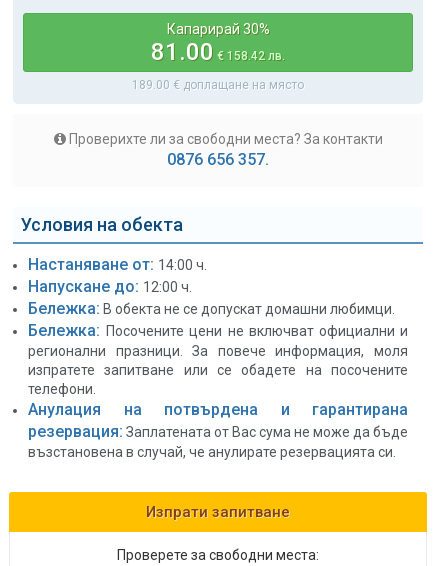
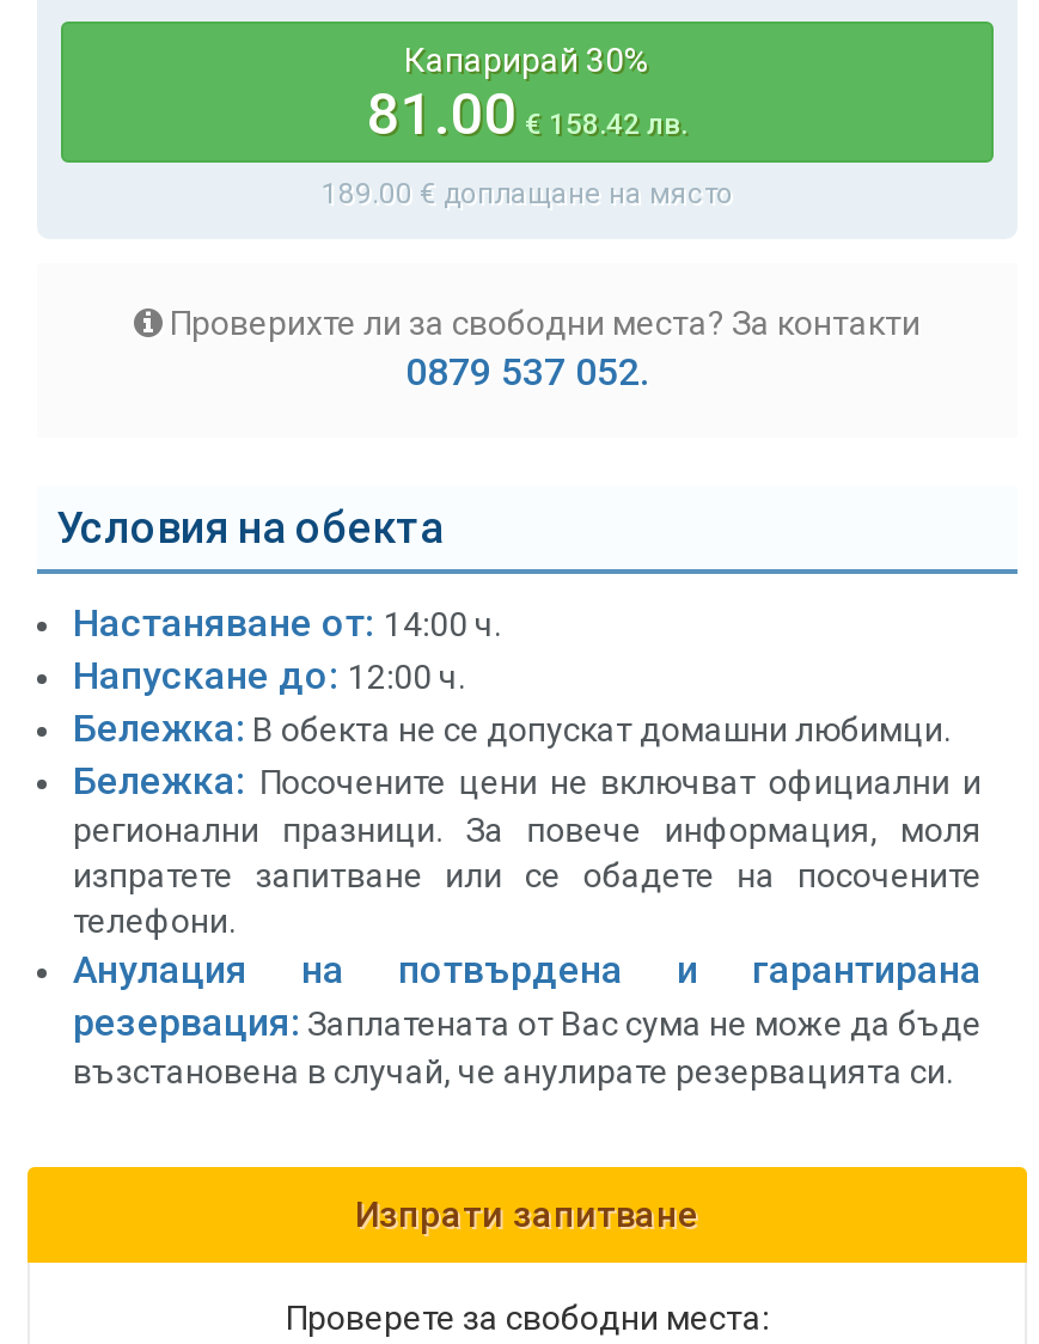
[167,150,269,169] 0876 656 357. -> [405,350,649,395] 0879 537 052.

